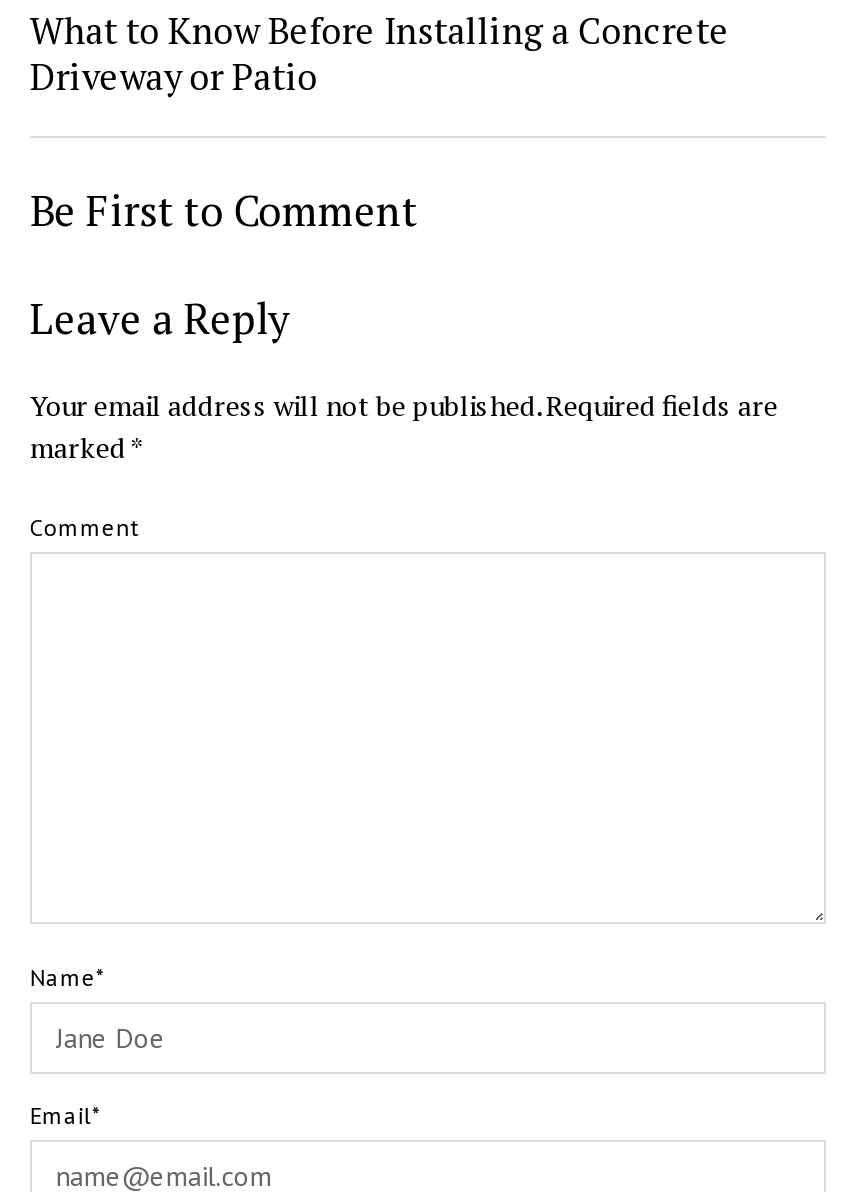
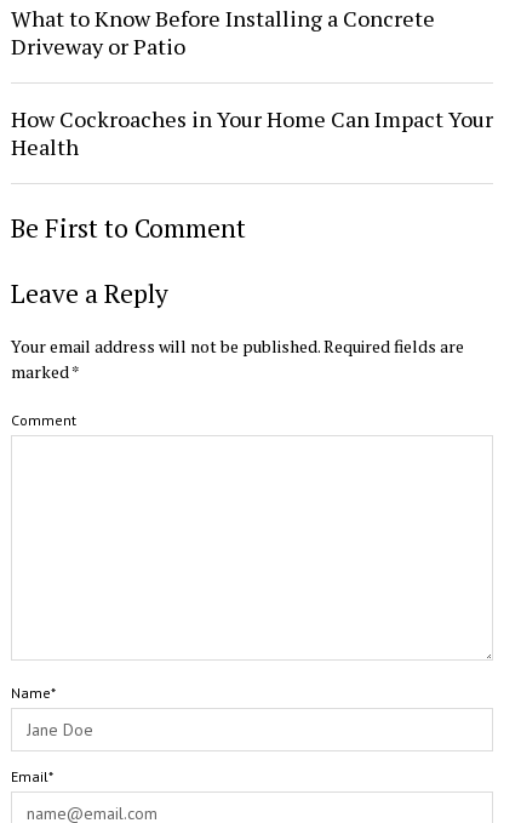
none -> [11,104,493,161] How Cockroaches in Your Home Can Impact Your | Health

